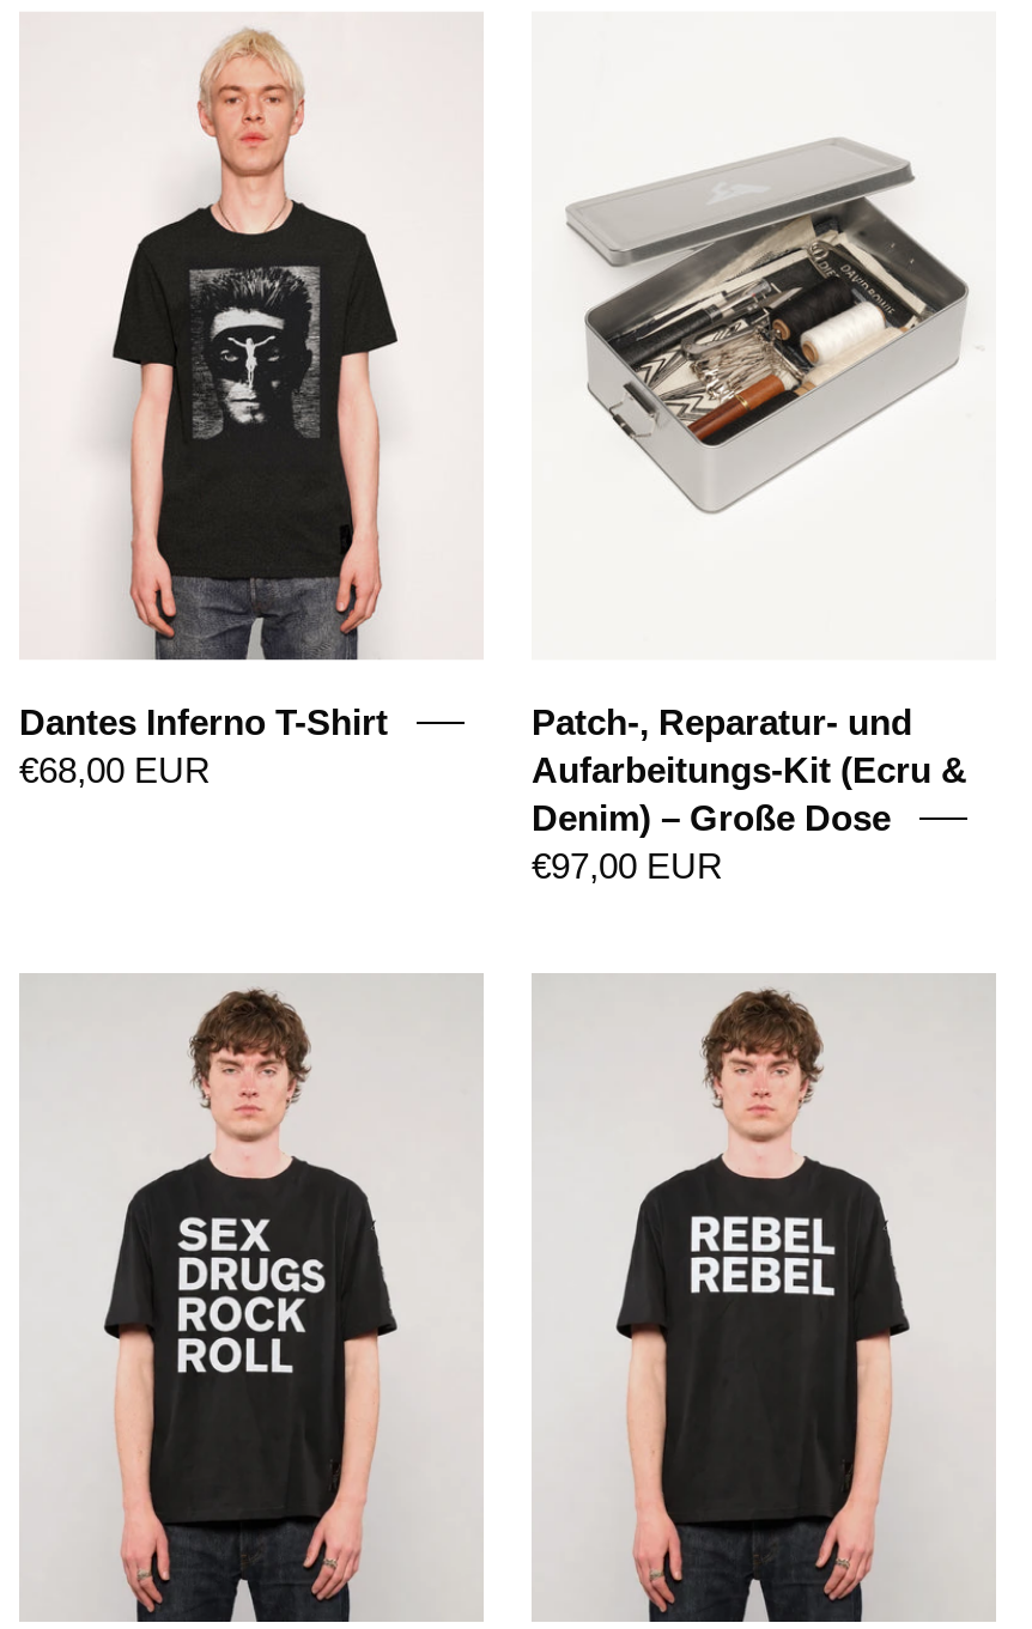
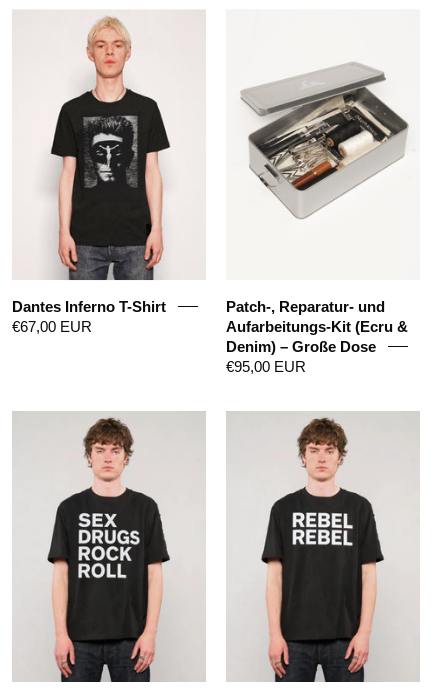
[19,748,211,789] €68,00 EUR -> [12,317,92,334] €67,00 EUR
[532,844,723,885] €97,00 EUR -> [226,357,306,374] €95,00 EUR

